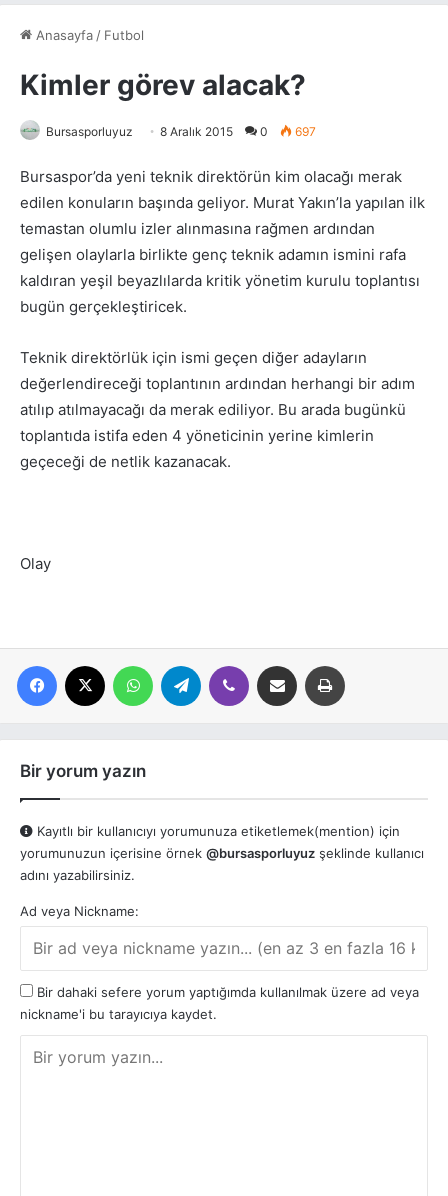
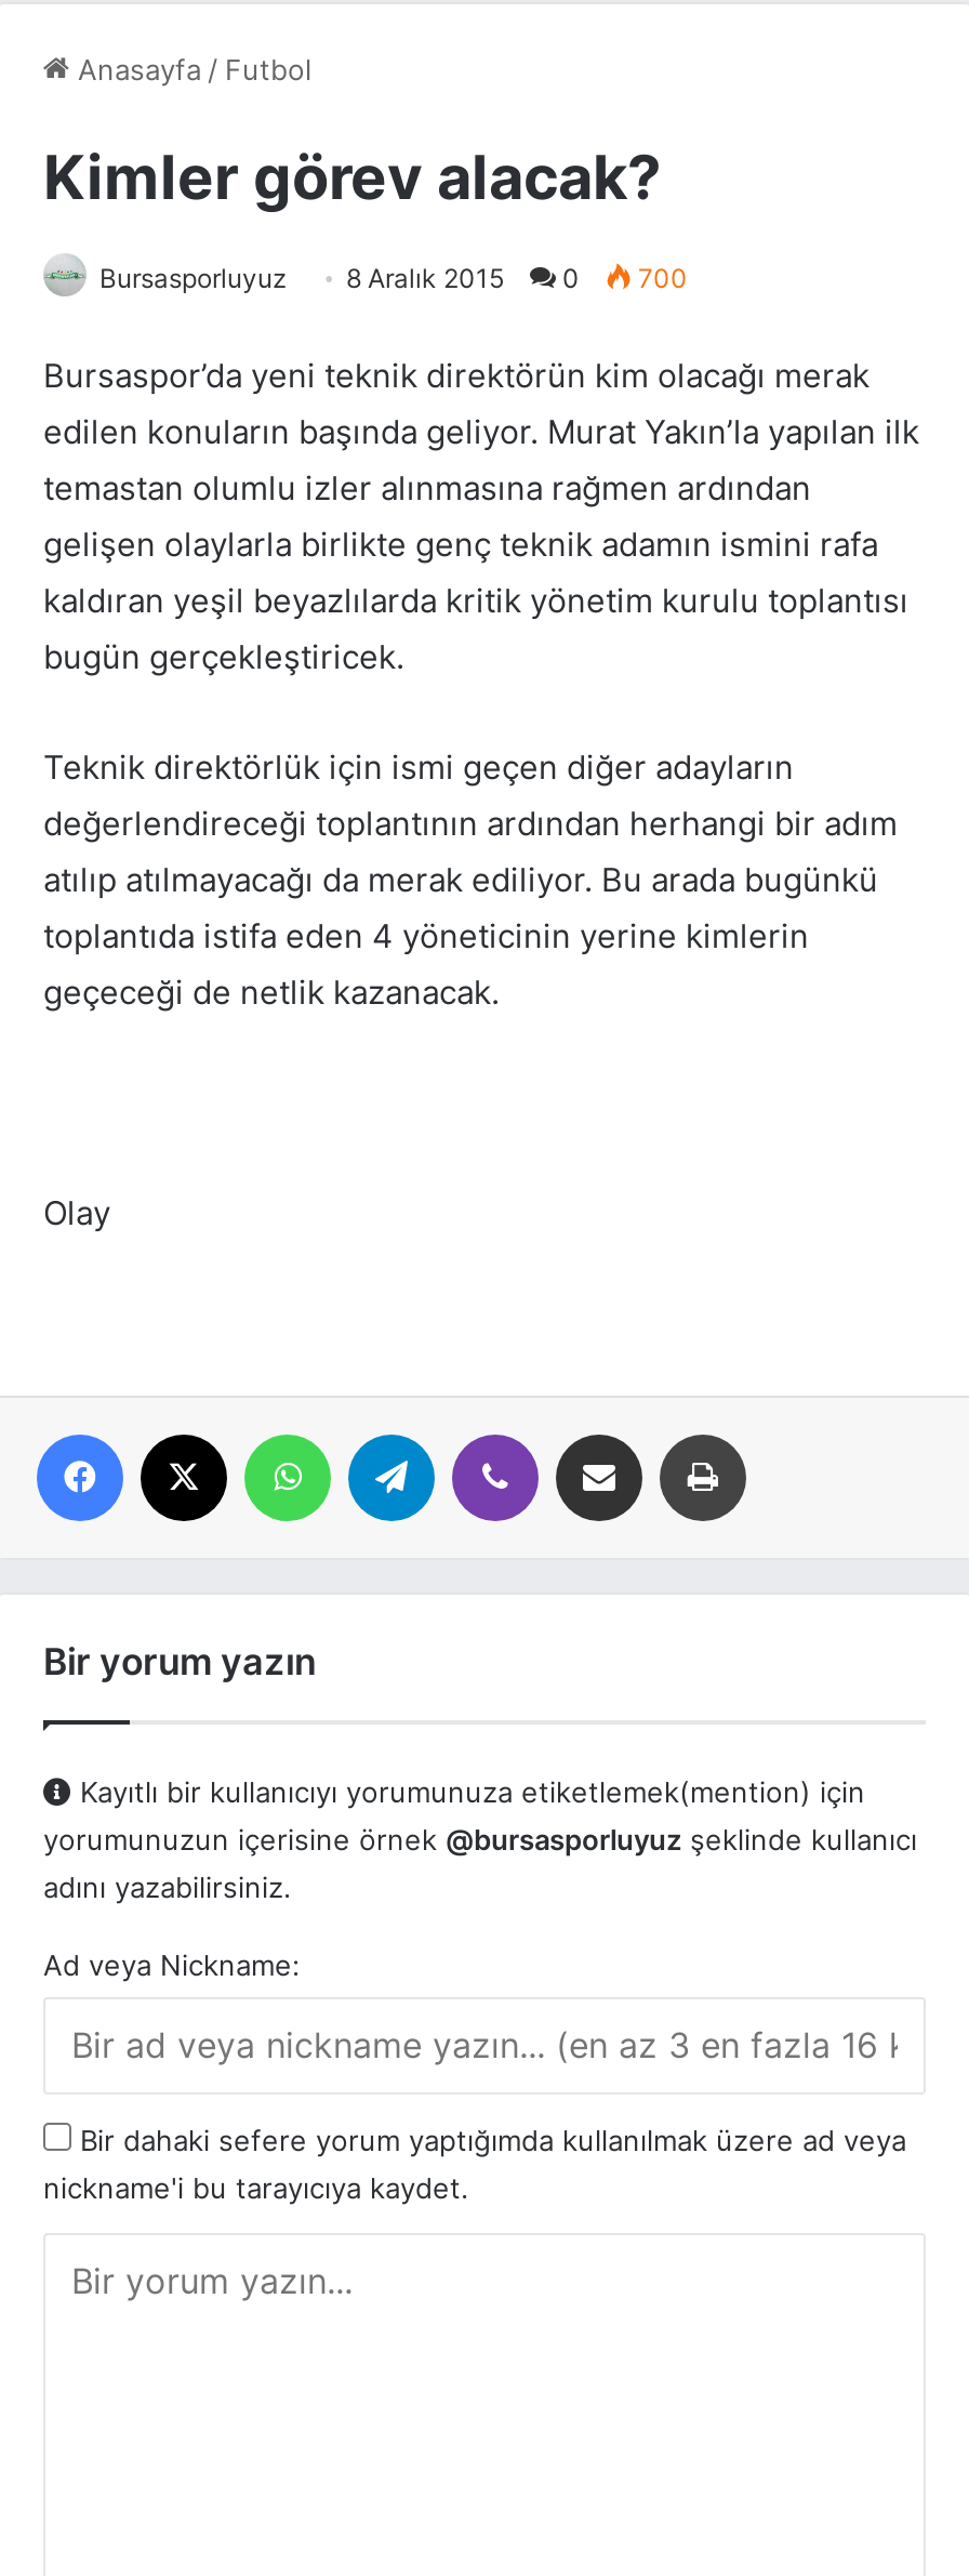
[46,124,316,139] Bursasporluyuz 8 Aralık 2015 0 697 -> [99,262,688,294] Bursasporluyuz 8 Aralık 2015 0 700

